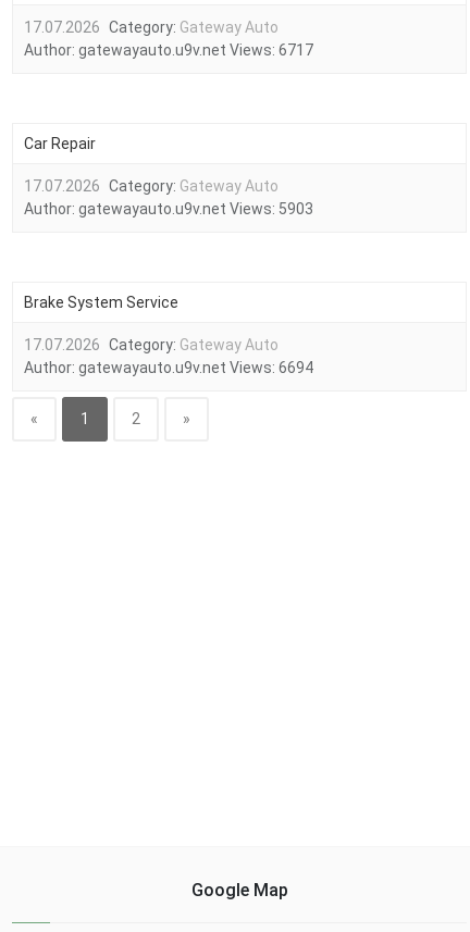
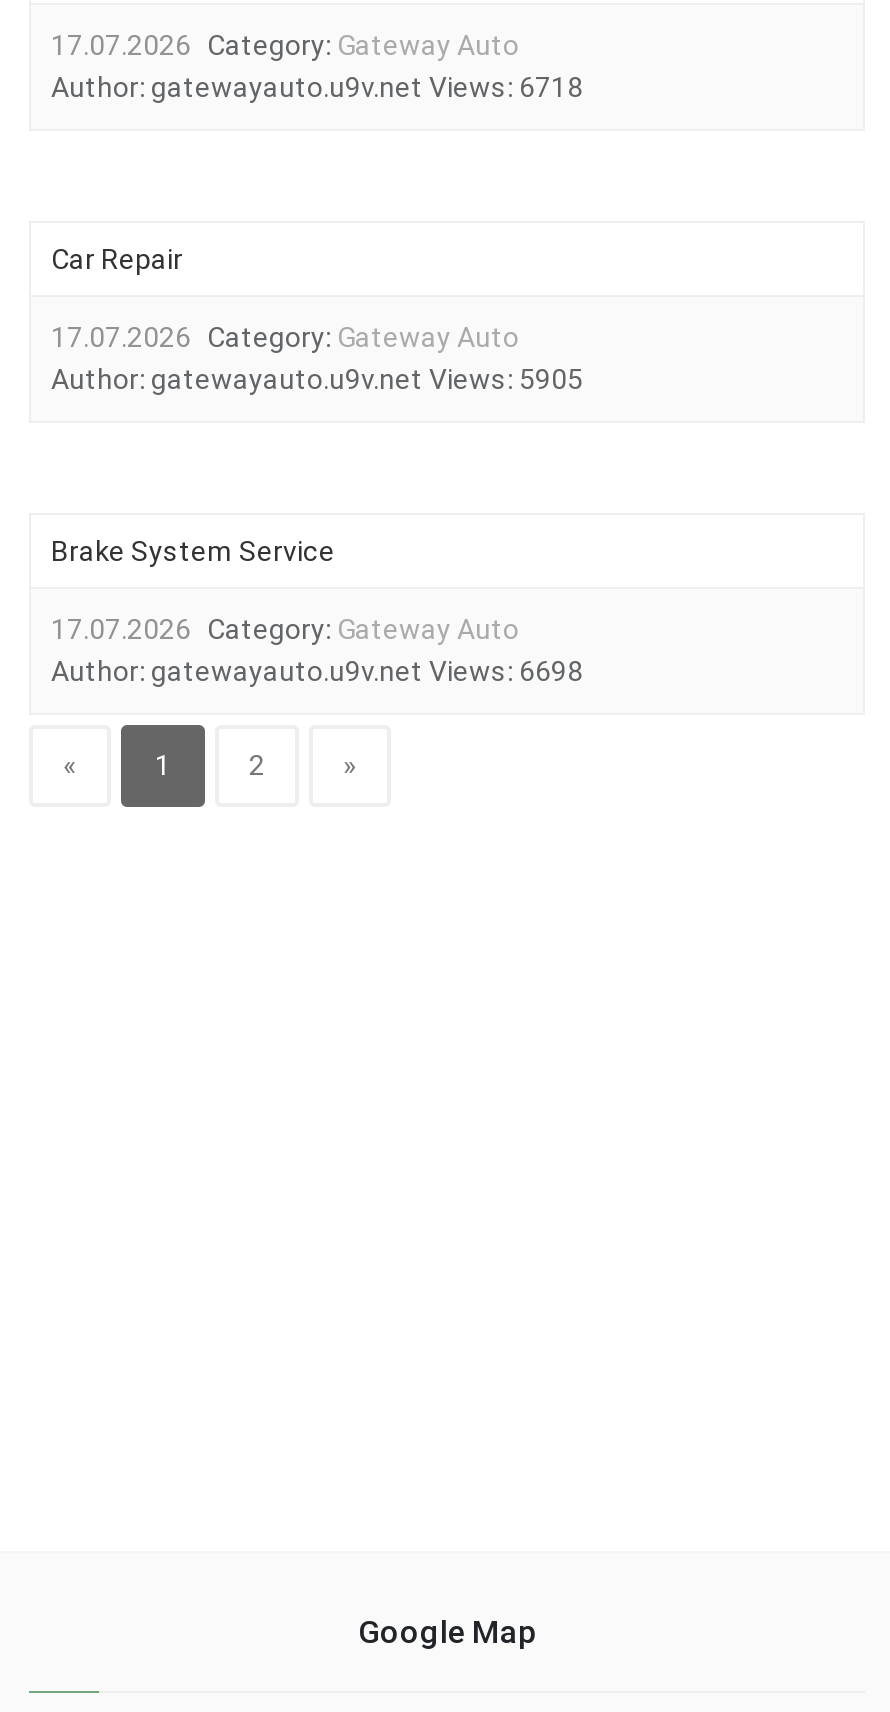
[24,41,313,59] Author: gatewayauto.u9v.net Views: 6717 -> [51,71,583,103] Author: gatewayauto.u9v.net Views: 6718
[24,200,313,218] Author: gatewayauto.u9v.net Views: 5903 -> [51,363,583,395] Author: gatewayauto.u9v.net Views: 5905
[24,359,313,376] Author: gatewayauto.u9v.net Views: 6694 -> [51,655,583,687] Author: gatewayauto.u9v.net Views: 6698

